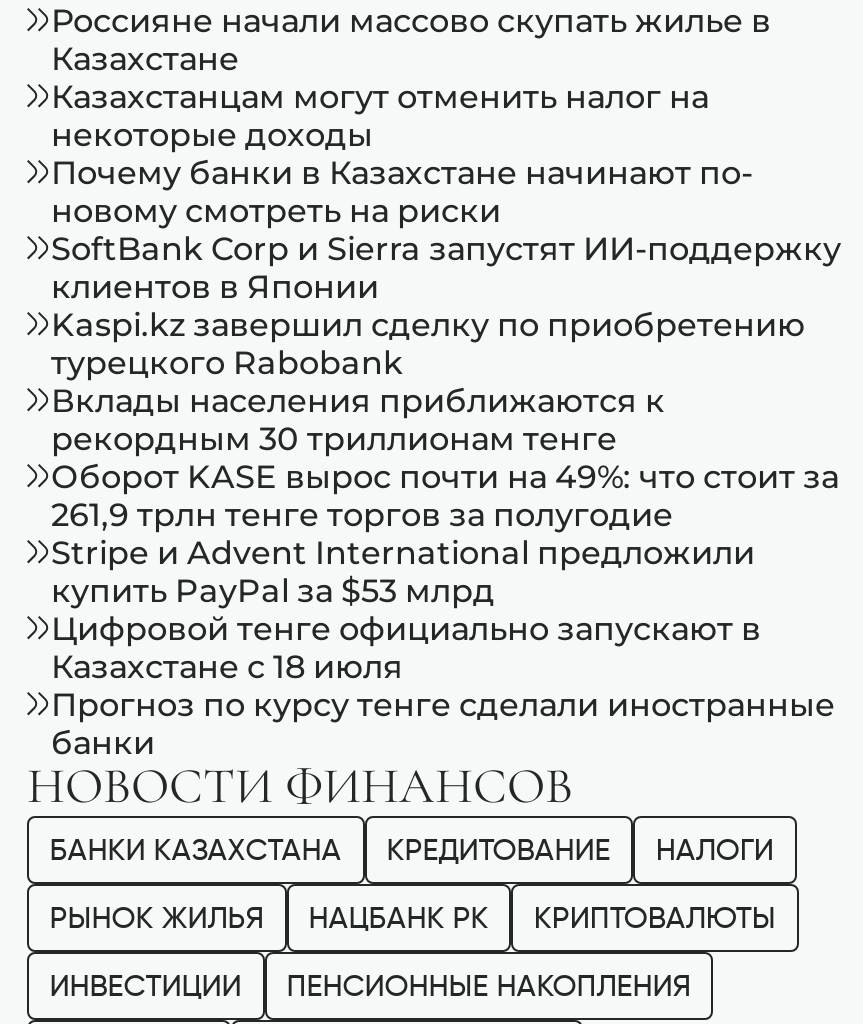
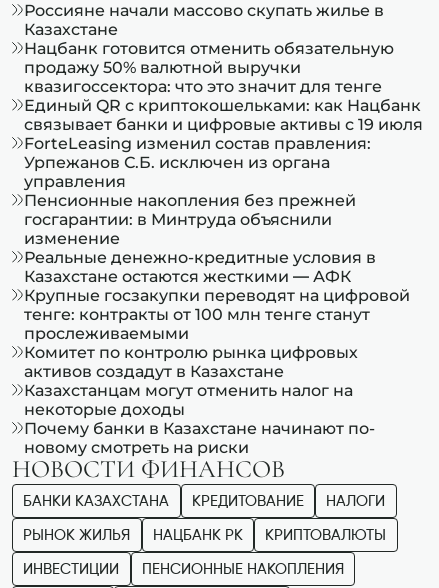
none -> [24,38,423,381] Нацбанк готовится отменить обязательную | продажу 50% валютной выручки | квазигоссектора: что это значит для тенге | Единый QR с криптокошельками: как Нацбанк | связывает банки и цифровые активы с 19 июля | ForteLeasing изменил состав правления: | Урпежанов С.Б. исключен из органа | управления | Пенсионные накопления без прежней | госгарантии: в Минтруда объяснили | изменение | Реальные денежно-кредитные условия в | Казахстане остаются жесткими — АФК | Крупные госзакупки переводят на цифровой | тенге: контракты от 100 млн тенге станут | прослеживаемыми | Комитет по контролю рынка цифровых | активов создадут в Казахстане
moved [51,76,753,230] -> [24,380,375,457]: Казахстанцам могут отменить налог на | некоторые доходы | Почему банки в Казахстане начинают по- | новому смотреть на риски
[51,228,841,762] SoftBank Corp и Sierra запустят ИИ-поддержку | клиентов в Японии | Kaspi.kz завершил сделку по приобретению | турецкого Rabobank | Вклады населения приближаются к | рекордным 30 триллионам тенге | Оборот KASE вырос почти на 49%: что стоит за | 261,9 трлн тенге торгов за полугодие | Stripe и Advent International предложили | купить PayPal за $53 млрд | Цифровой тенге официально запускают в | Казахстане с 18 июля | Прогноз по курсу тенге сделали иностранные | банки -> none

